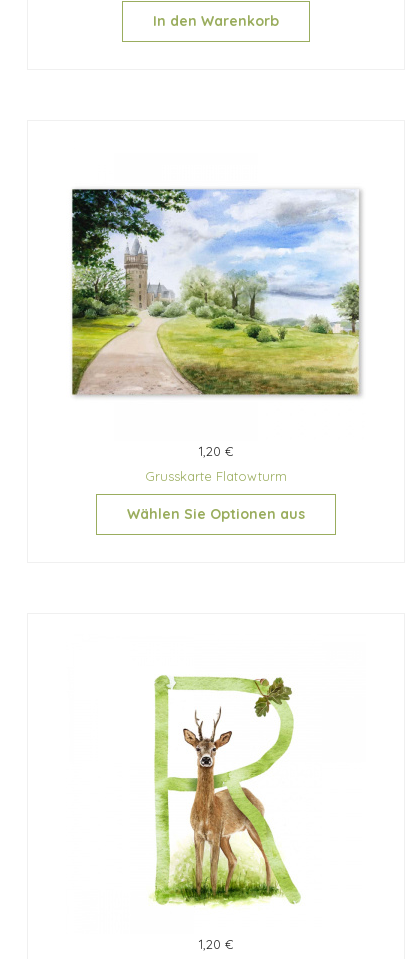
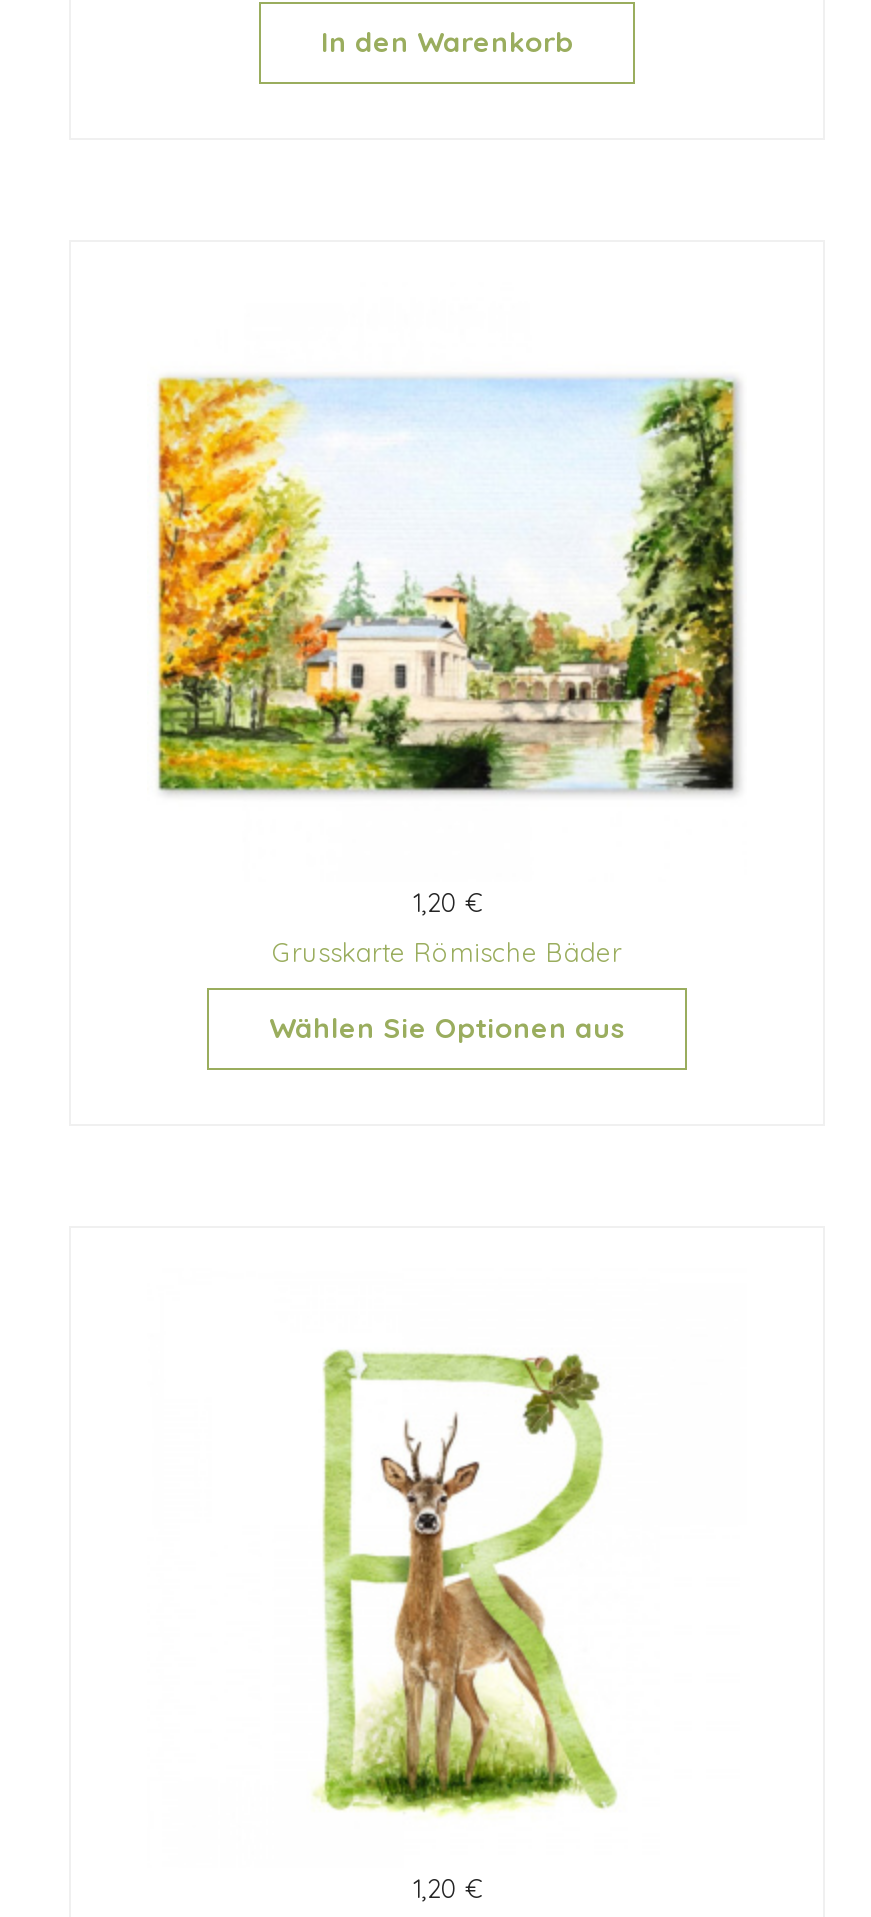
[71,188,360,396] [image] -> [157,376,735,790] [image]
[145,468,287,484] Grusskarte Flatowturm -> [272,936,622,968] Grusskarte Römische Bäder

